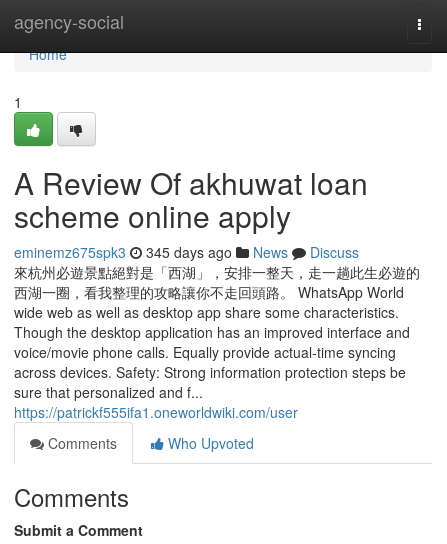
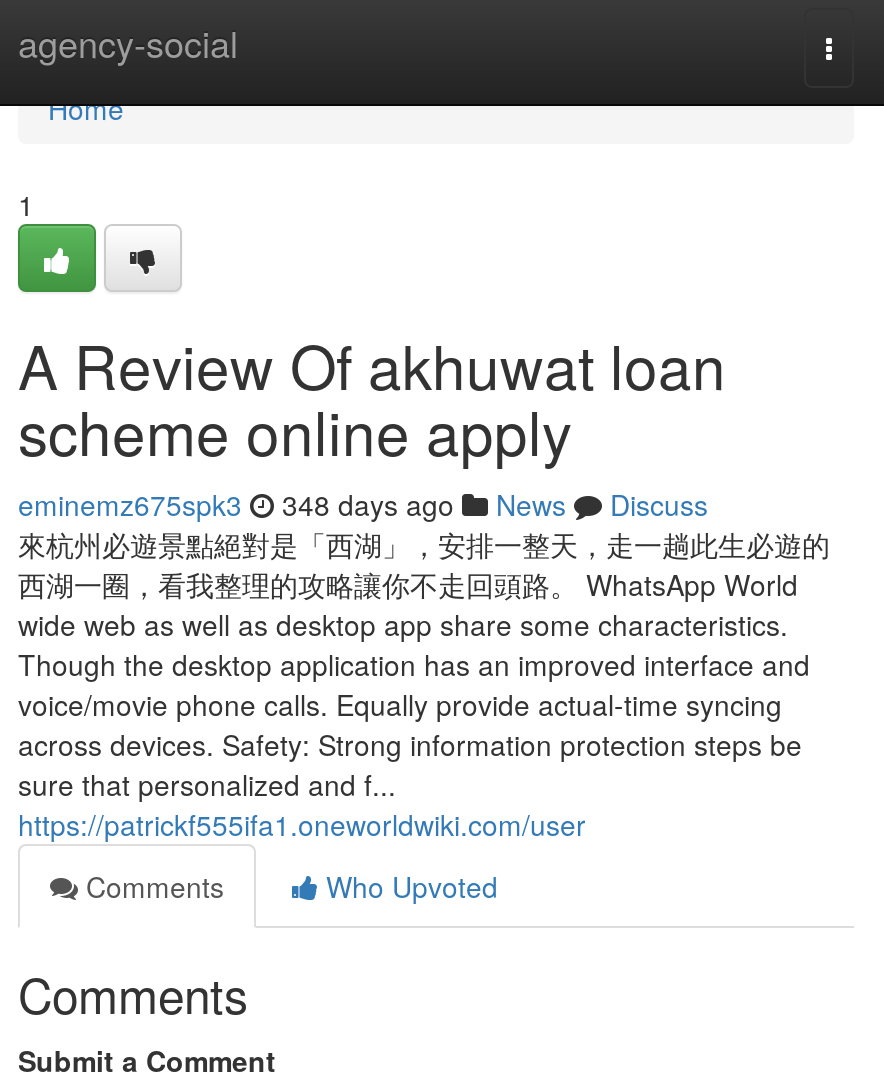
[14,242,359,262] eminemz675spk3 345 days ago News Discuss -> [18,484,708,524] eminemz675spk3 348 days ago News Discuss

